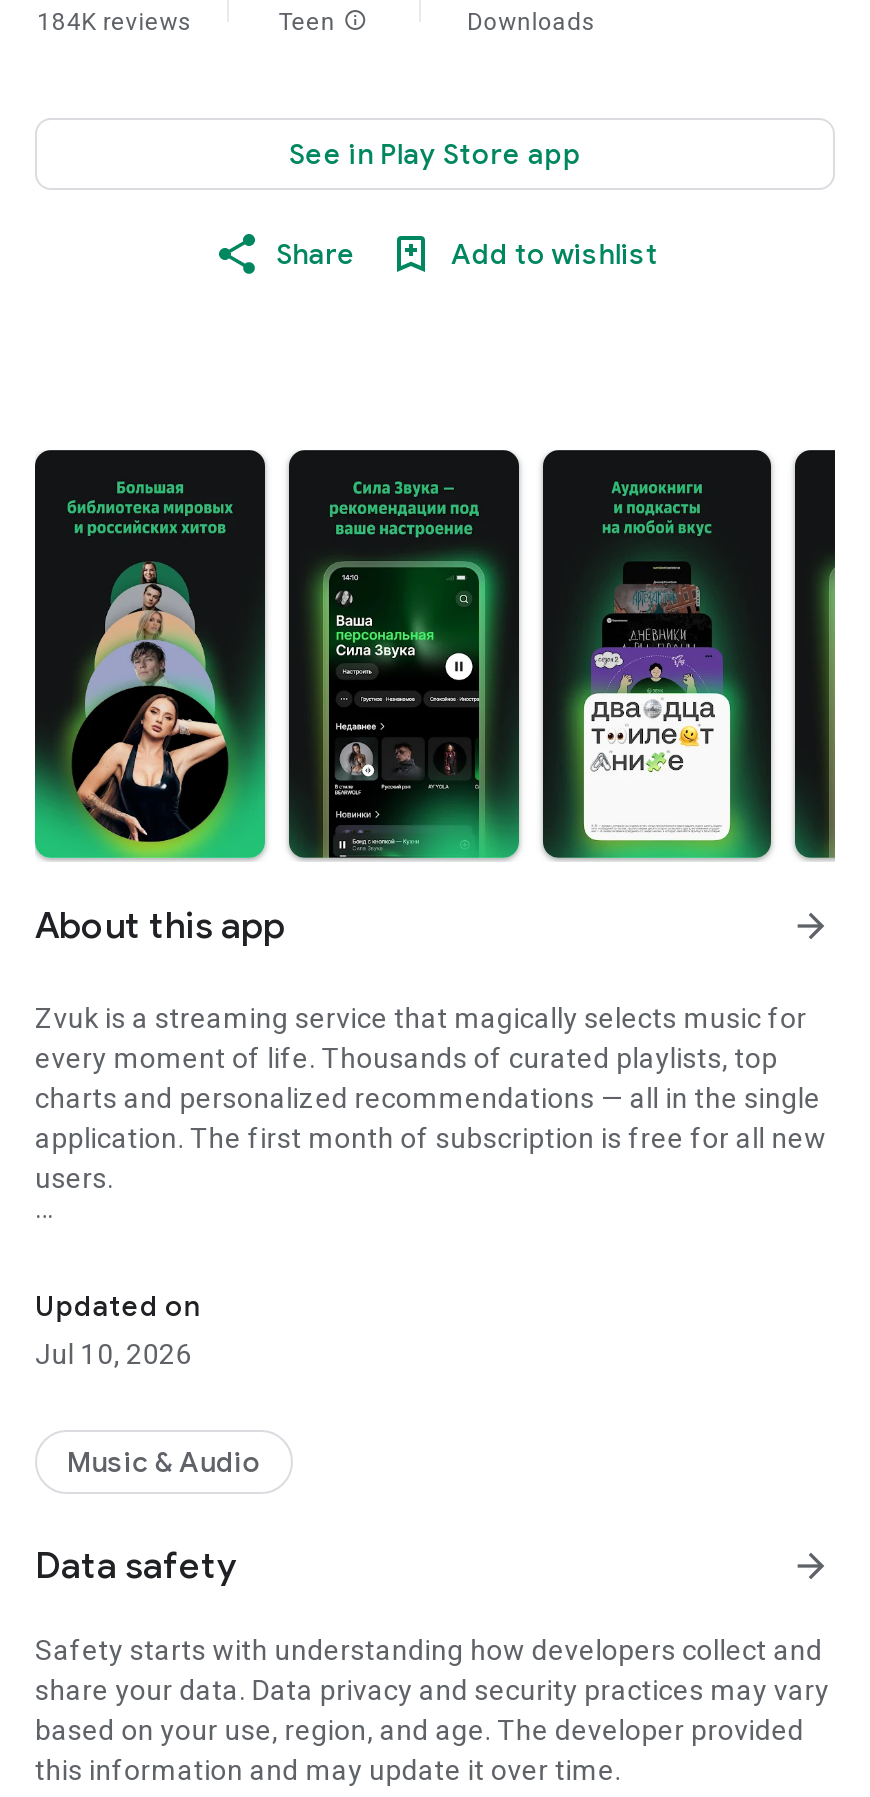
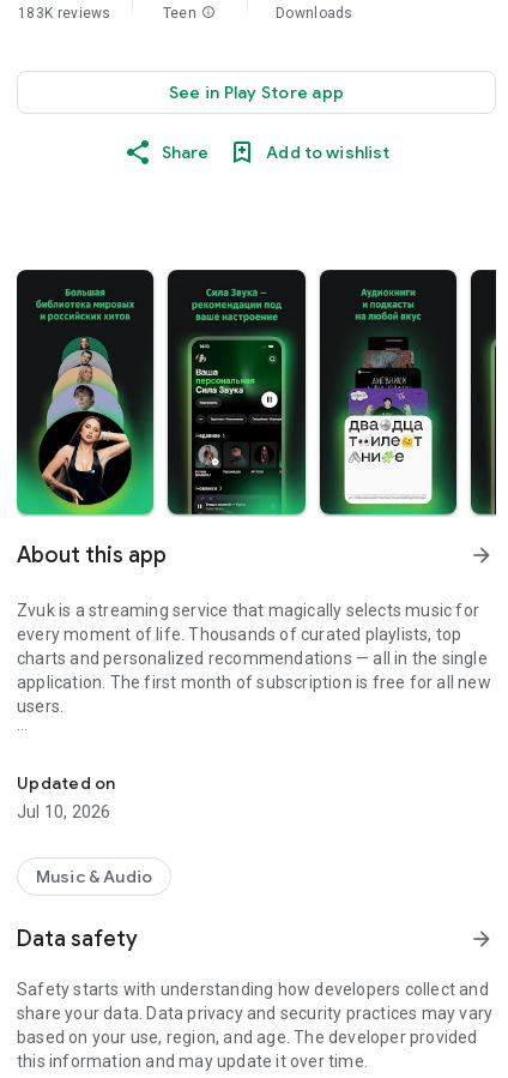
[37,8,193,36] 184K reviews -> [18,5,111,22] 183K reviews

